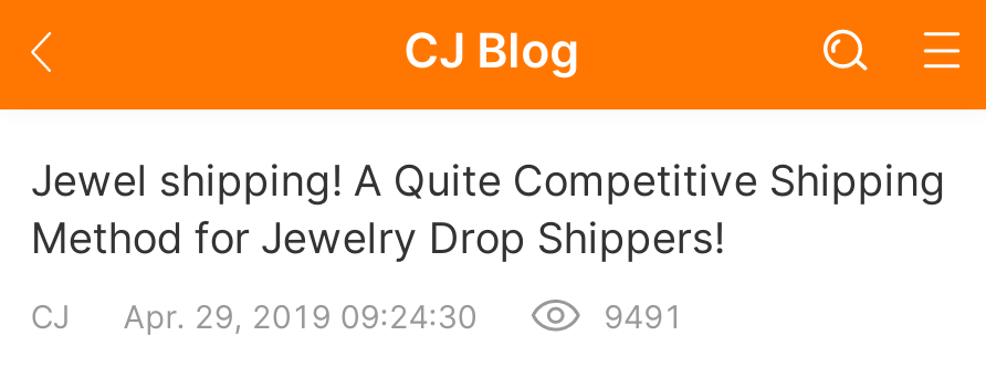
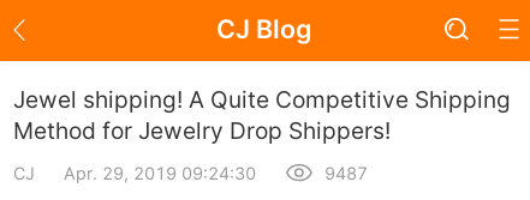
[604,297,683,335] 9491 -> [325,163,368,183] 9487

